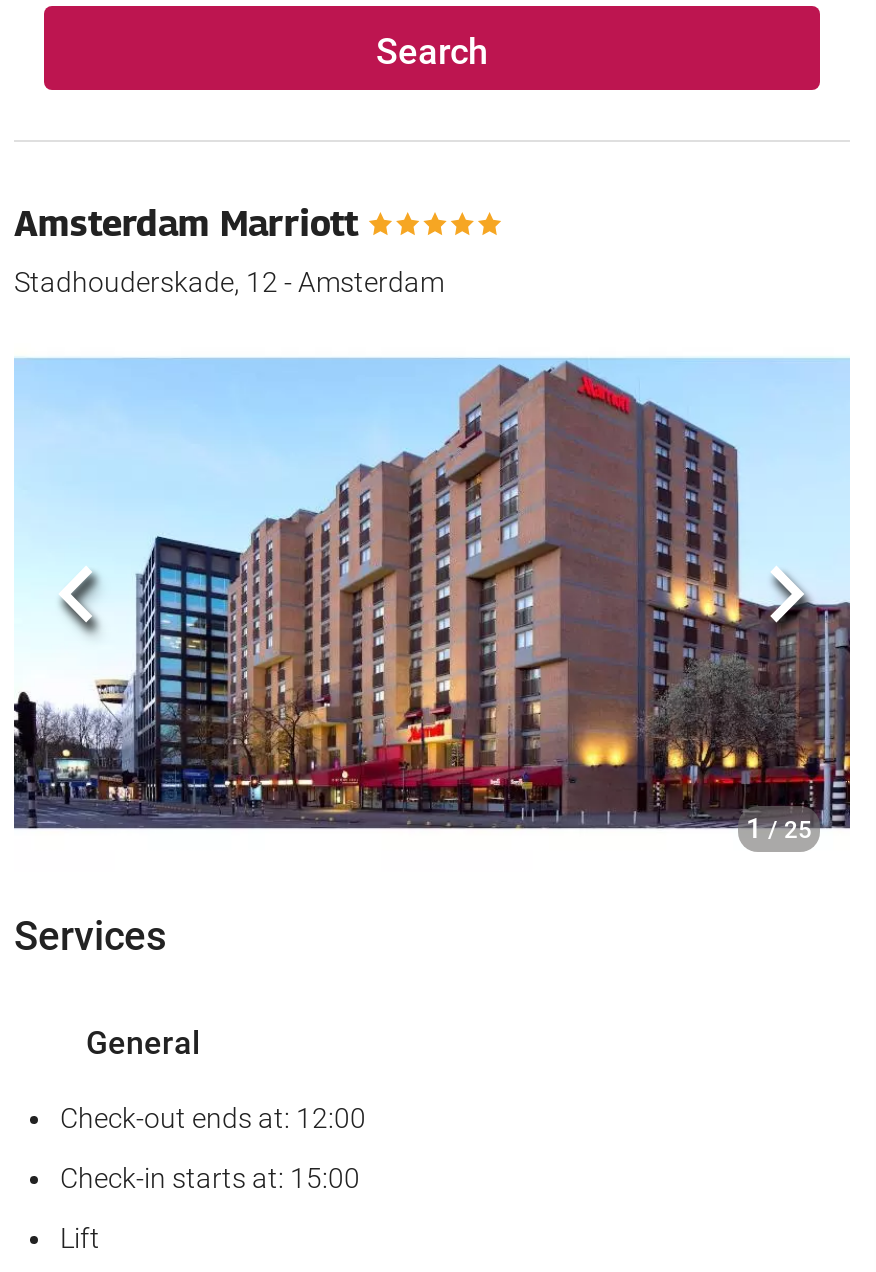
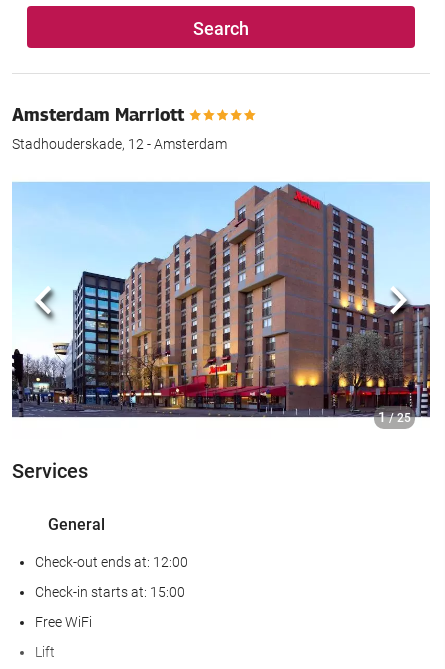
none -> [35,614,92,630] Free WiFi

